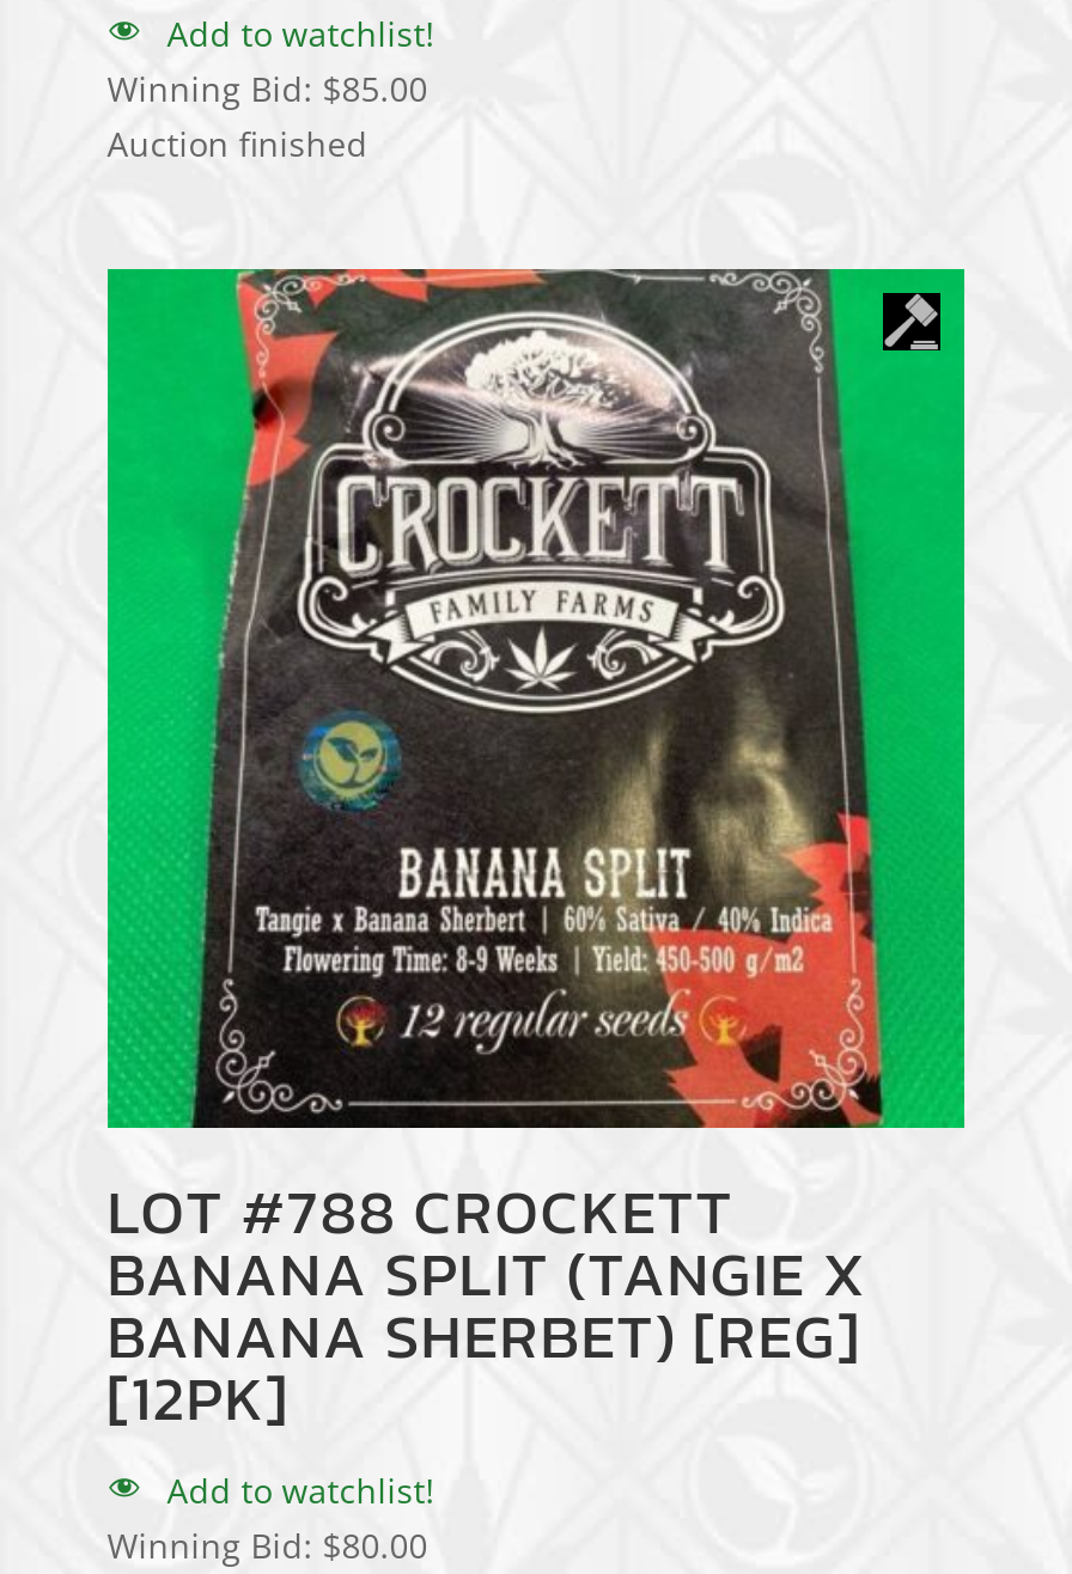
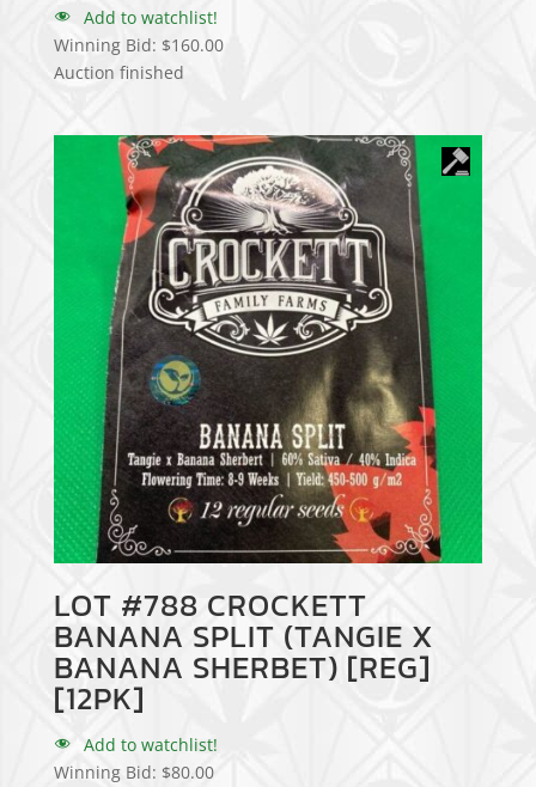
[107,67,428,112] Winning Bid: $85.00 -> [54,33,223,56] Winning Bid: $160.00

